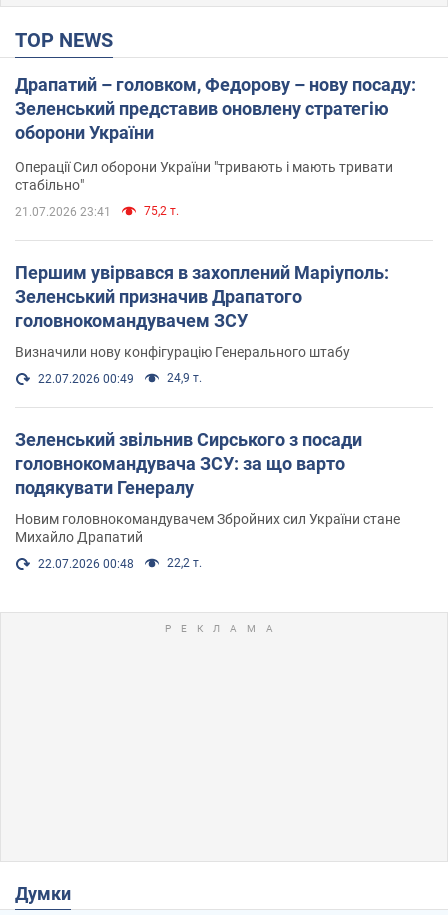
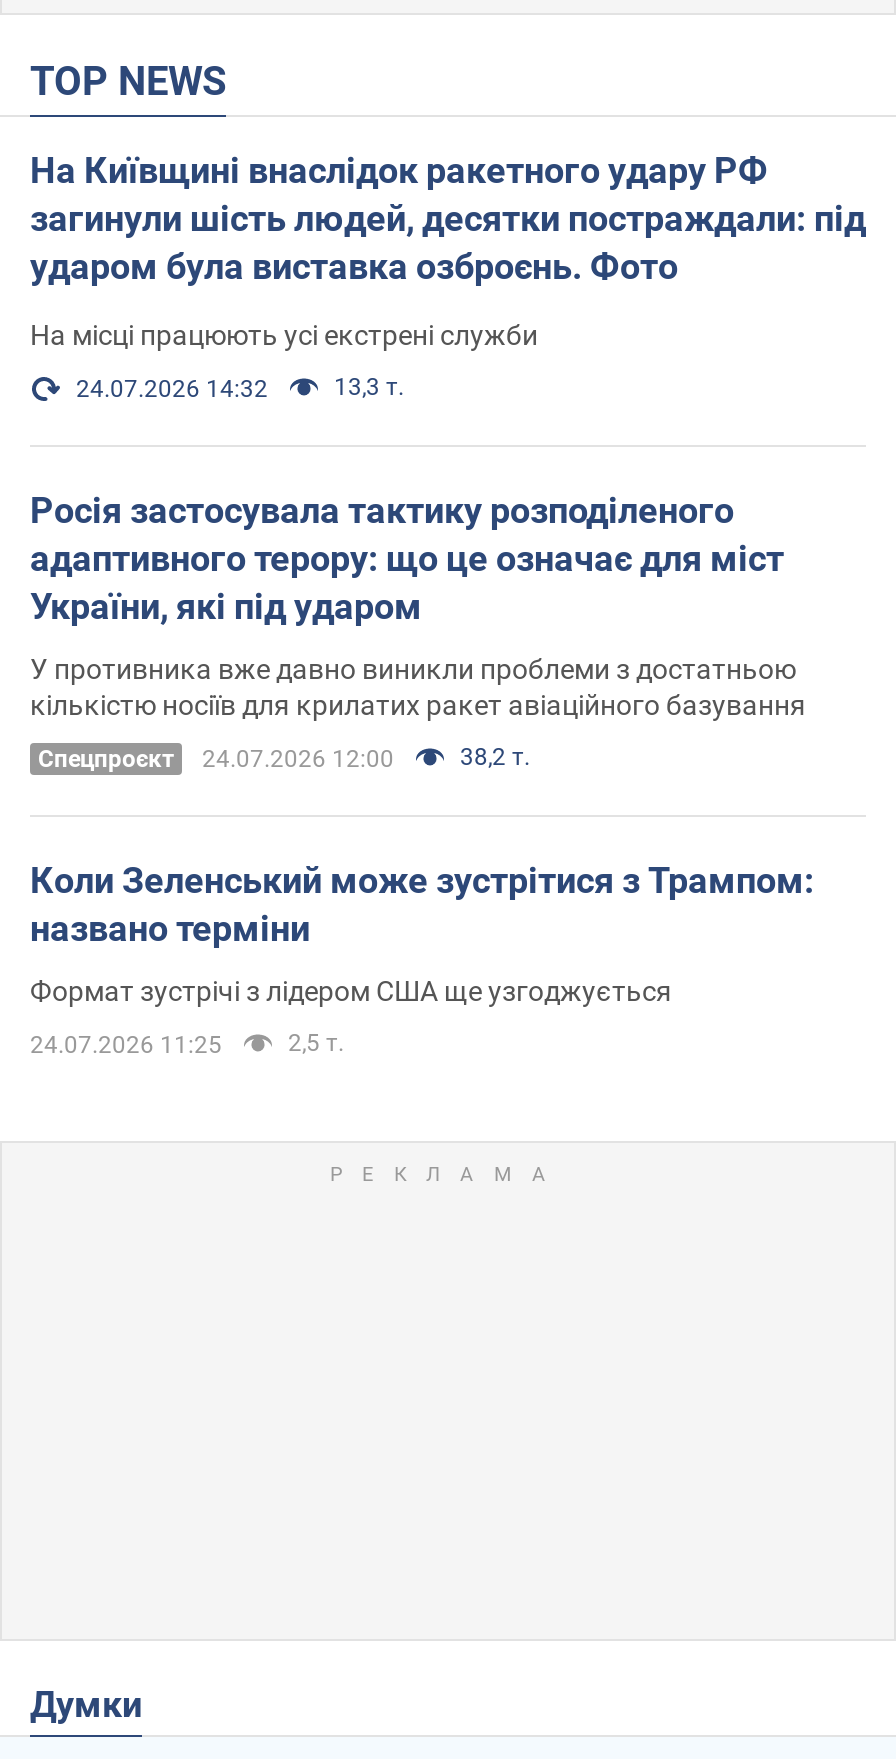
[15,73,416,142] Драпатий – головком, Федорову – нову посаду: | Зеленський представив оновлену стратегію | оборони України -> [30,148,866,286] На Київщині внаслідок ракетного удару РФ | загинули шість людей, десятки постраждали: під | ударом була виставка озброєнь. Фото
[15,158,393,192] Операції Сил оборони України "тривають і мають тривати | стабільно" -> [30,318,538,350] На місці працюють усі екстрені служби
[15,203,179,218] 21.07.2026 23:41 | 75,2 т. -> [76,372,404,402] 24.07.2026 14:32 | 13,3 т.
[15,261,389,330] Першим увірвався в захоплений Маріуполь: | Зеленський призначив Драпатого | головнокомандувачем ЗСУ -> [30,488,784,626] Росія застосувала тактику розподіленого | адаптивного терору: що це означає для міст | України, які під ударом
[15,343,350,359] Визначили нову конфігурацію Генерального штабу -> [30,652,806,720] У противника вже давно виникли проблеми з достатньою | кількістю носіїв для крилатих ракет авіаційного базування
[38,370,202,385] 22.07.2026 00:49 | 24,9 т. -> [38,742,530,772] Cпецпроєкт | 24.07.2026 12:00 | 38,2 т.
[15,428,362,497] Зеленський звільнив Сирського з посади | головнокомандувача ЗСУ: за що варто | подякувати Генералу -> [30,858,814,948] Коли Зеленський може зустрітися з Трампом: | названо терміни
[15,510,400,544] Новим головнокомандувачем Збройних сил України стане | Михайло Драпатий -> [30,974,672,1006] Формат зустрічі з лідером США ще узгоджується
[38,555,202,570] 22.07.2026 00:48 | 22,2 т. -> [30,1028,344,1058] 24.07.2026 11:25 | 2,5 т.

